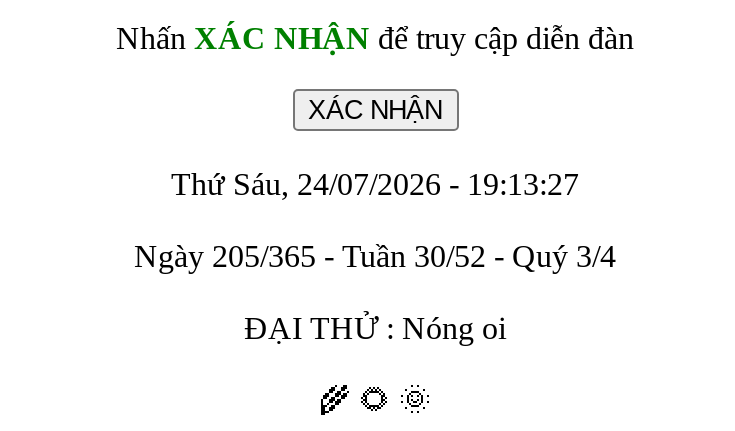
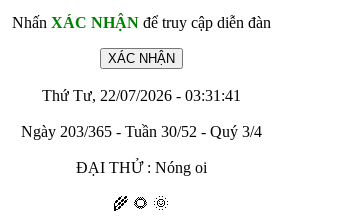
[171,167,579,201] Thứ Sáu, 24/07/2026 - 19:13:27 -> [41,87,240,104] Thứ Tư, 22/07/2026 - 03:31:41
[134,239,616,273] Ngày 205/365 - Tuần 30/52 - Quý 3/4 -> [20,123,261,140] Ngày 203/365 - Tuần 30/52 - Quý 3/4

